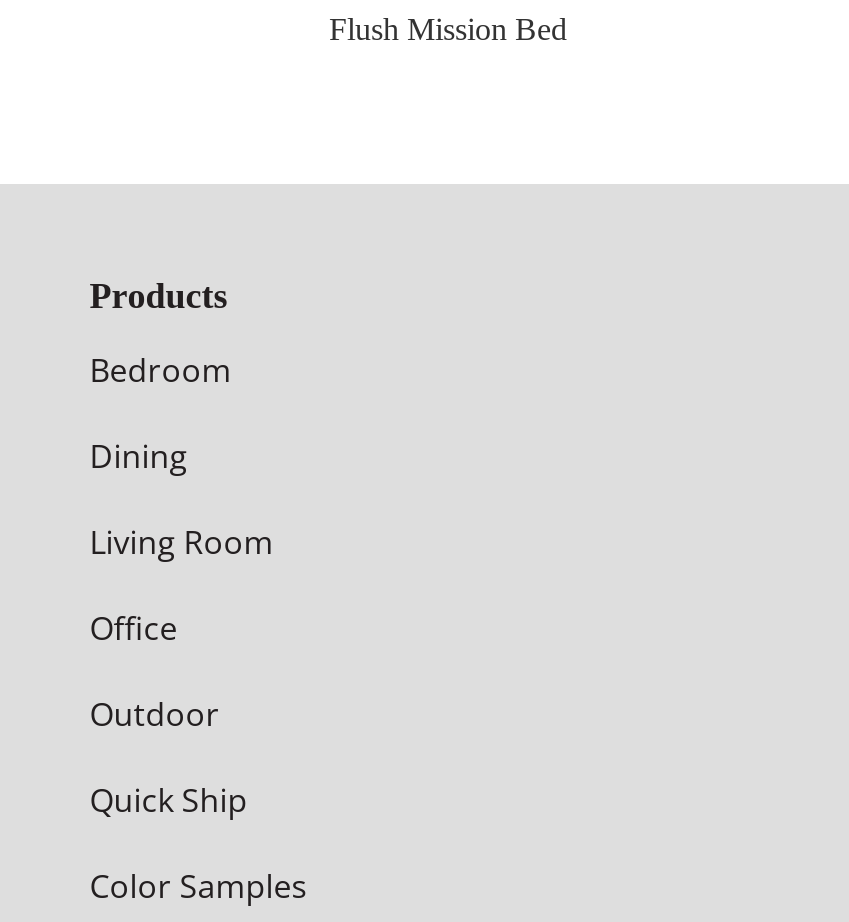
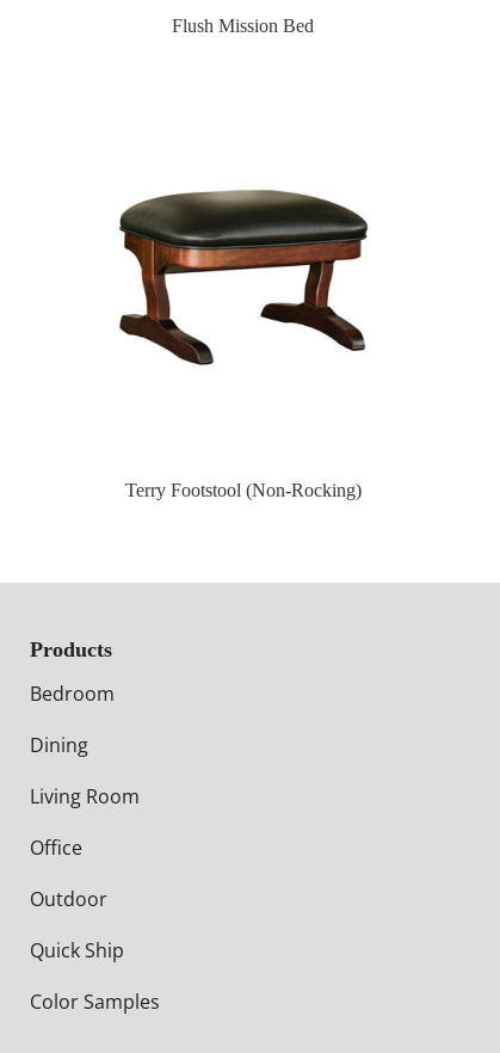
none -> [119,190,368,365] [image]
none -> [125,480,362,500] Terry Footstool (Non-Rocking)

